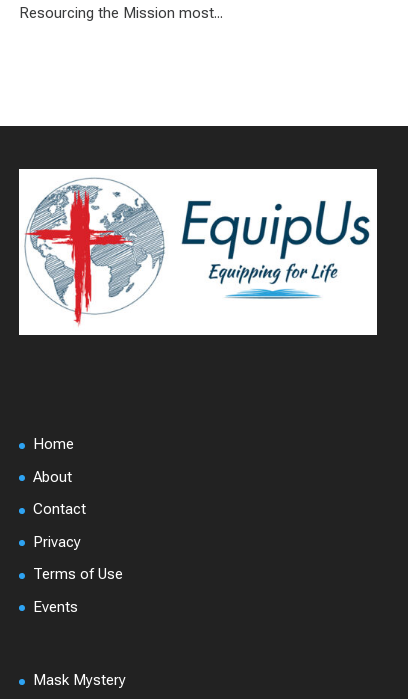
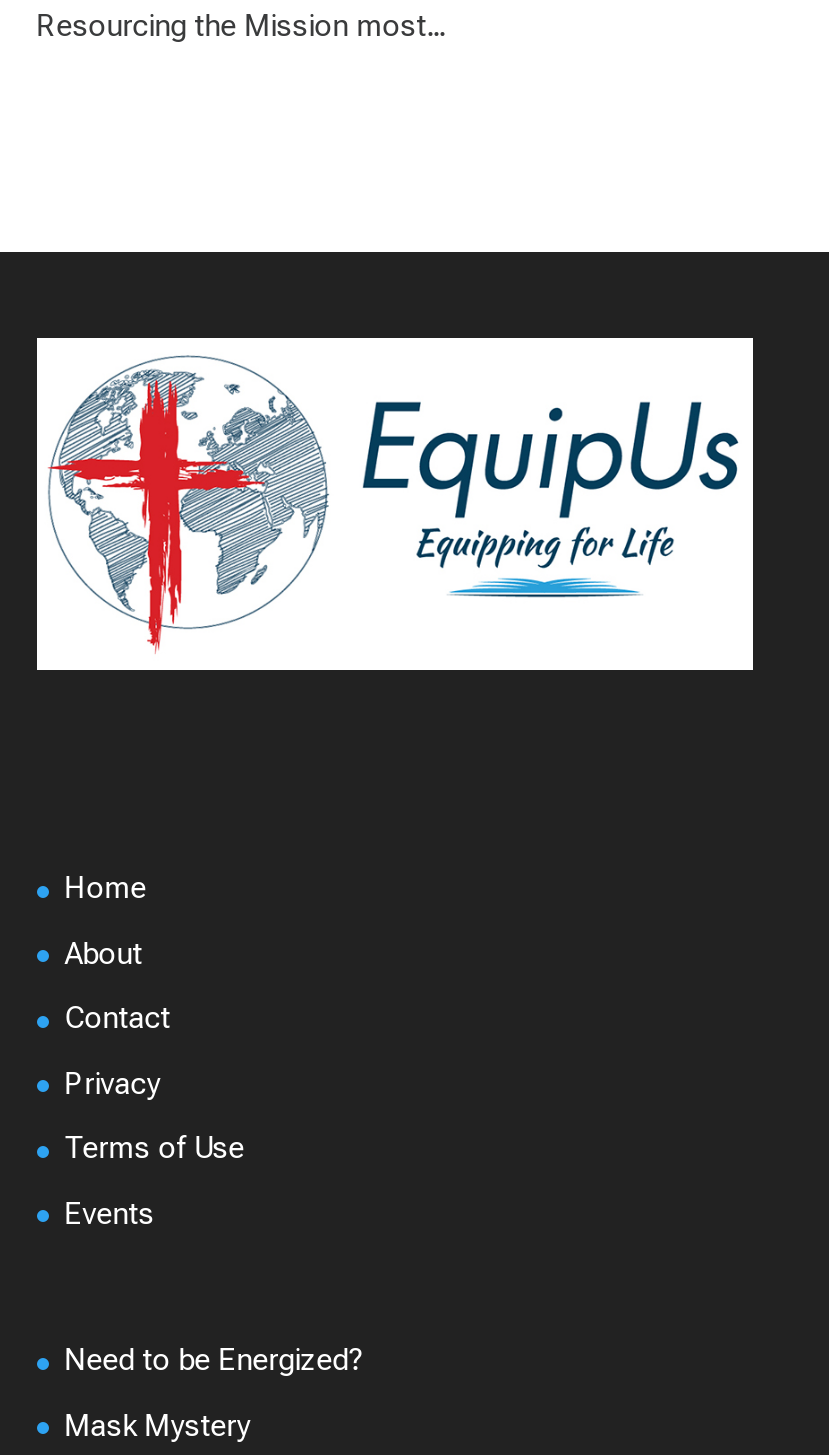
none -> [65,1342,365,1378] Need to be Energized?

